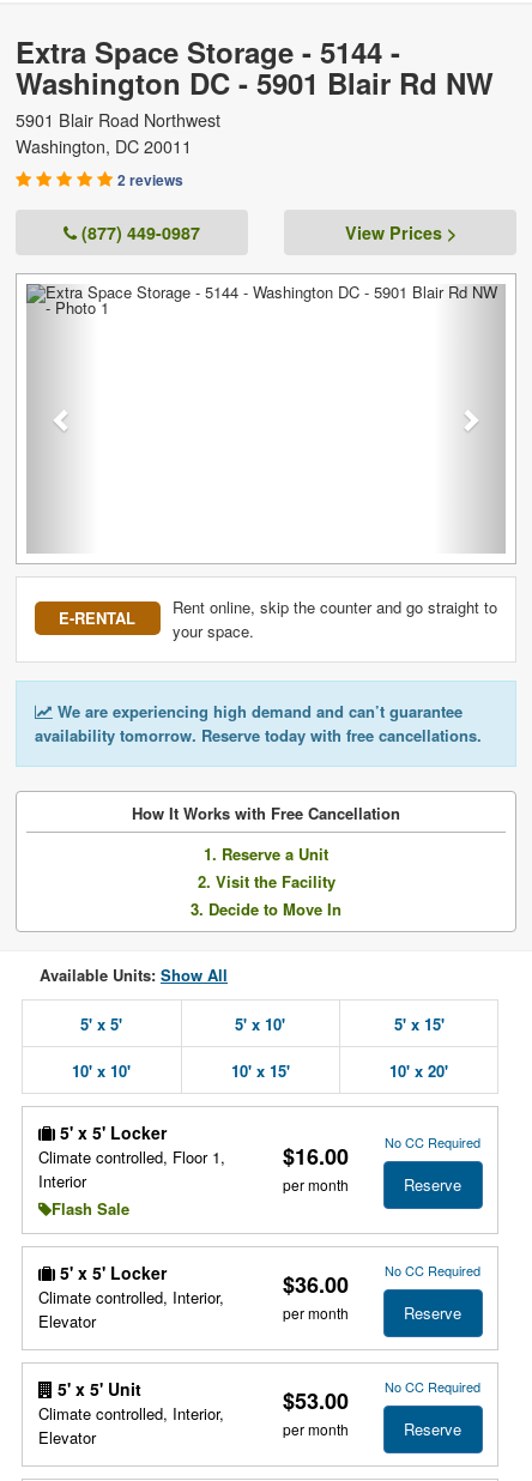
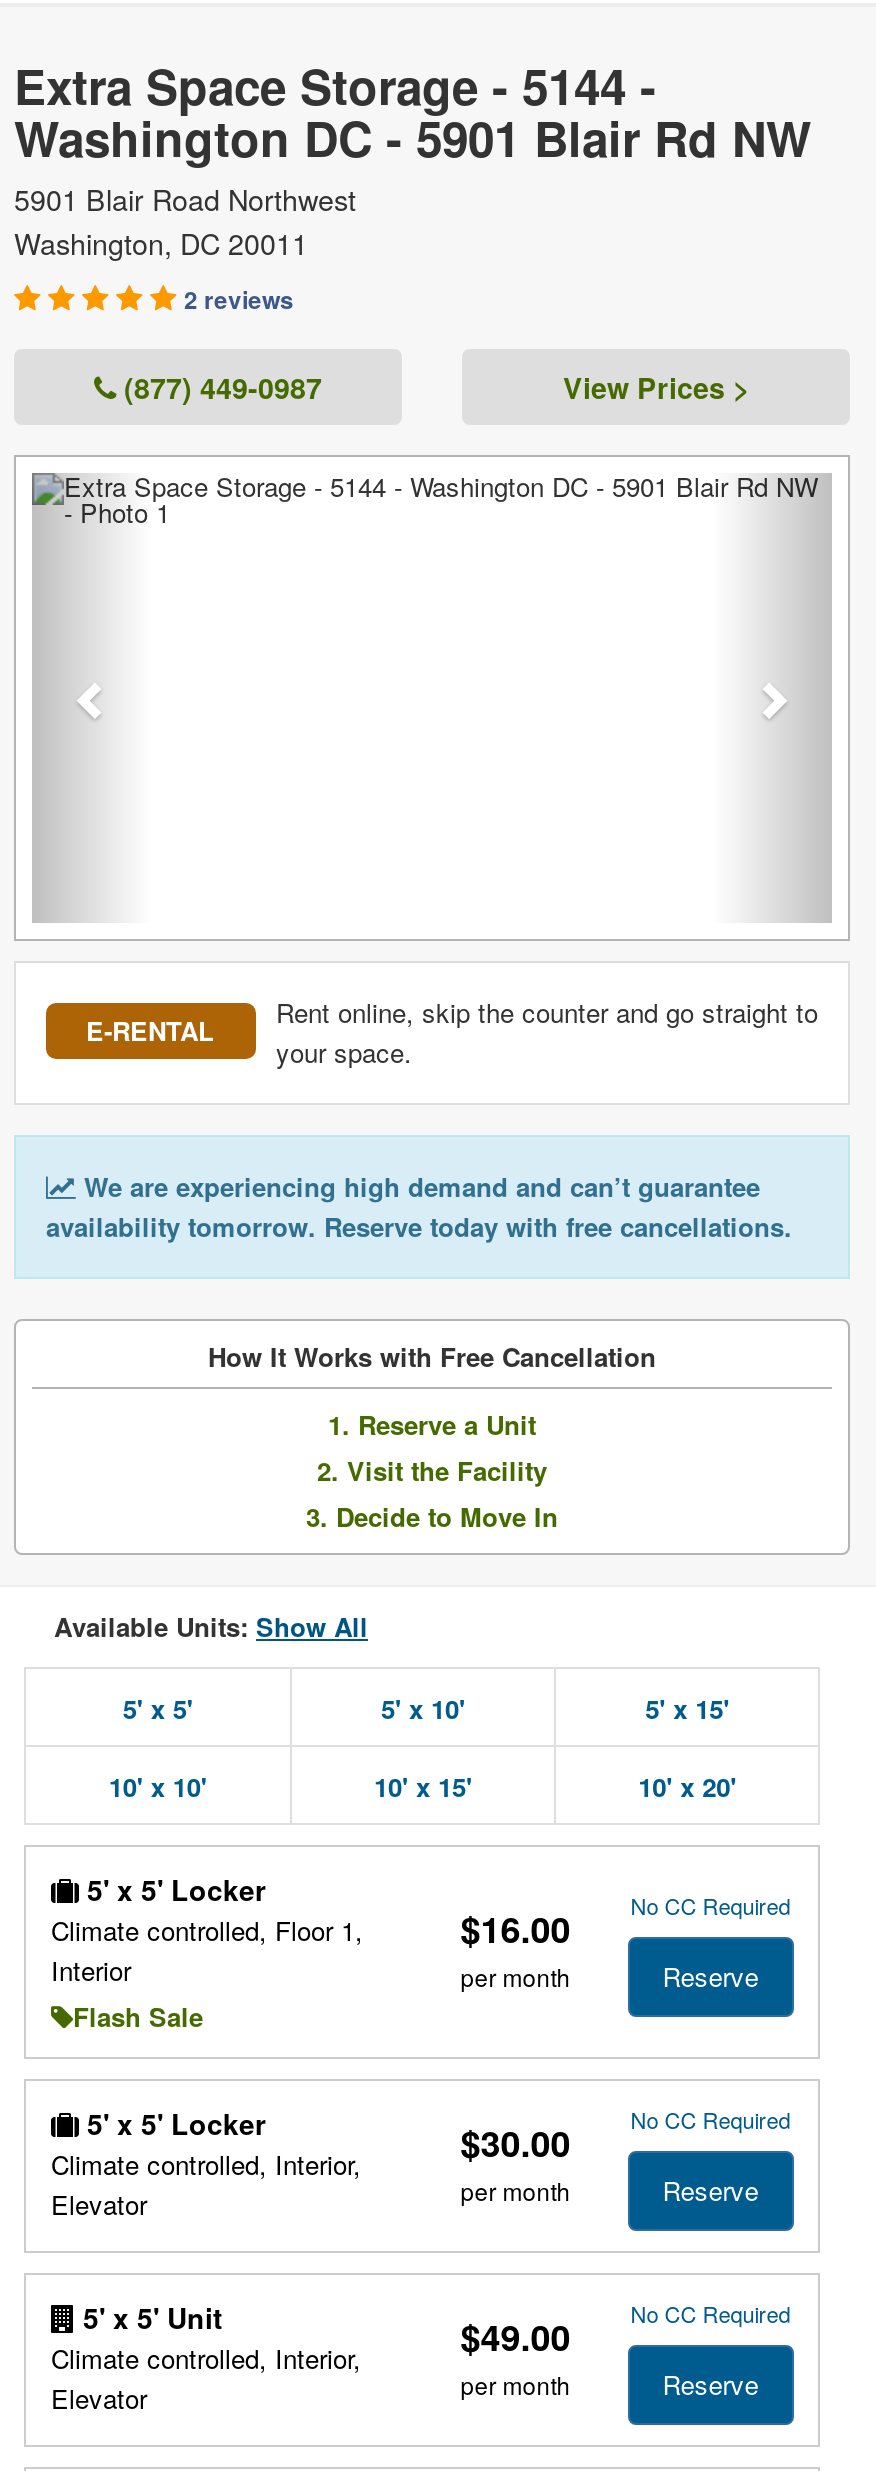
[283,1260,481,1299] $36.00 No CC Required -> [460,2102,790,2168] $30.00 No CC Required
[283,1376,481,1416] $53.00 No CC Required -> [460,2296,790,2362] $49.00 No CC Required

